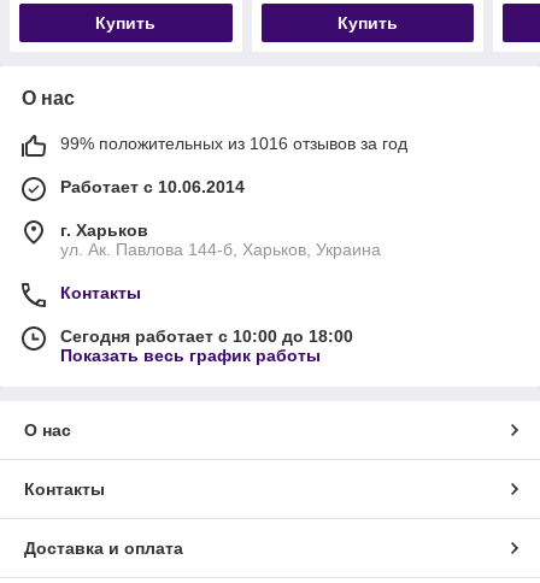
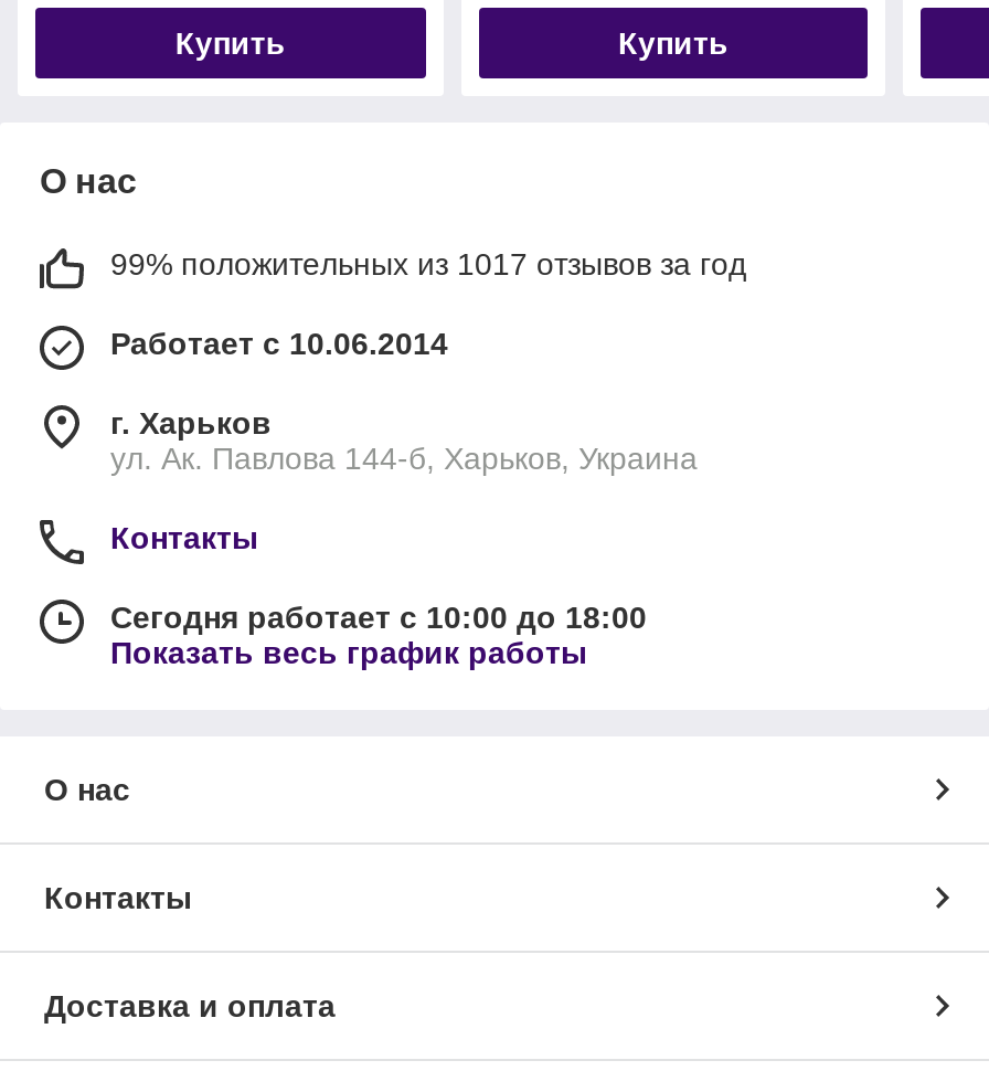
[60,134,407,153] 99% положительных из 1016 отзывов за год -> [110,247,746,282] 99% положительных из 1017 отзывов за год

